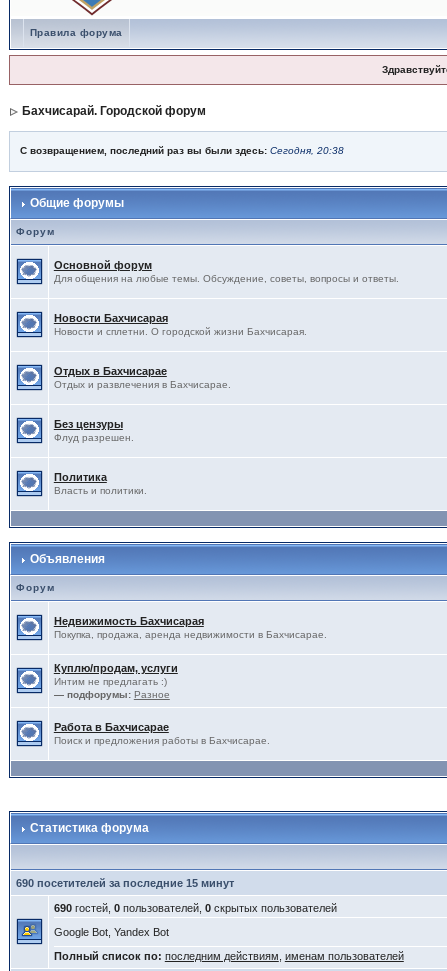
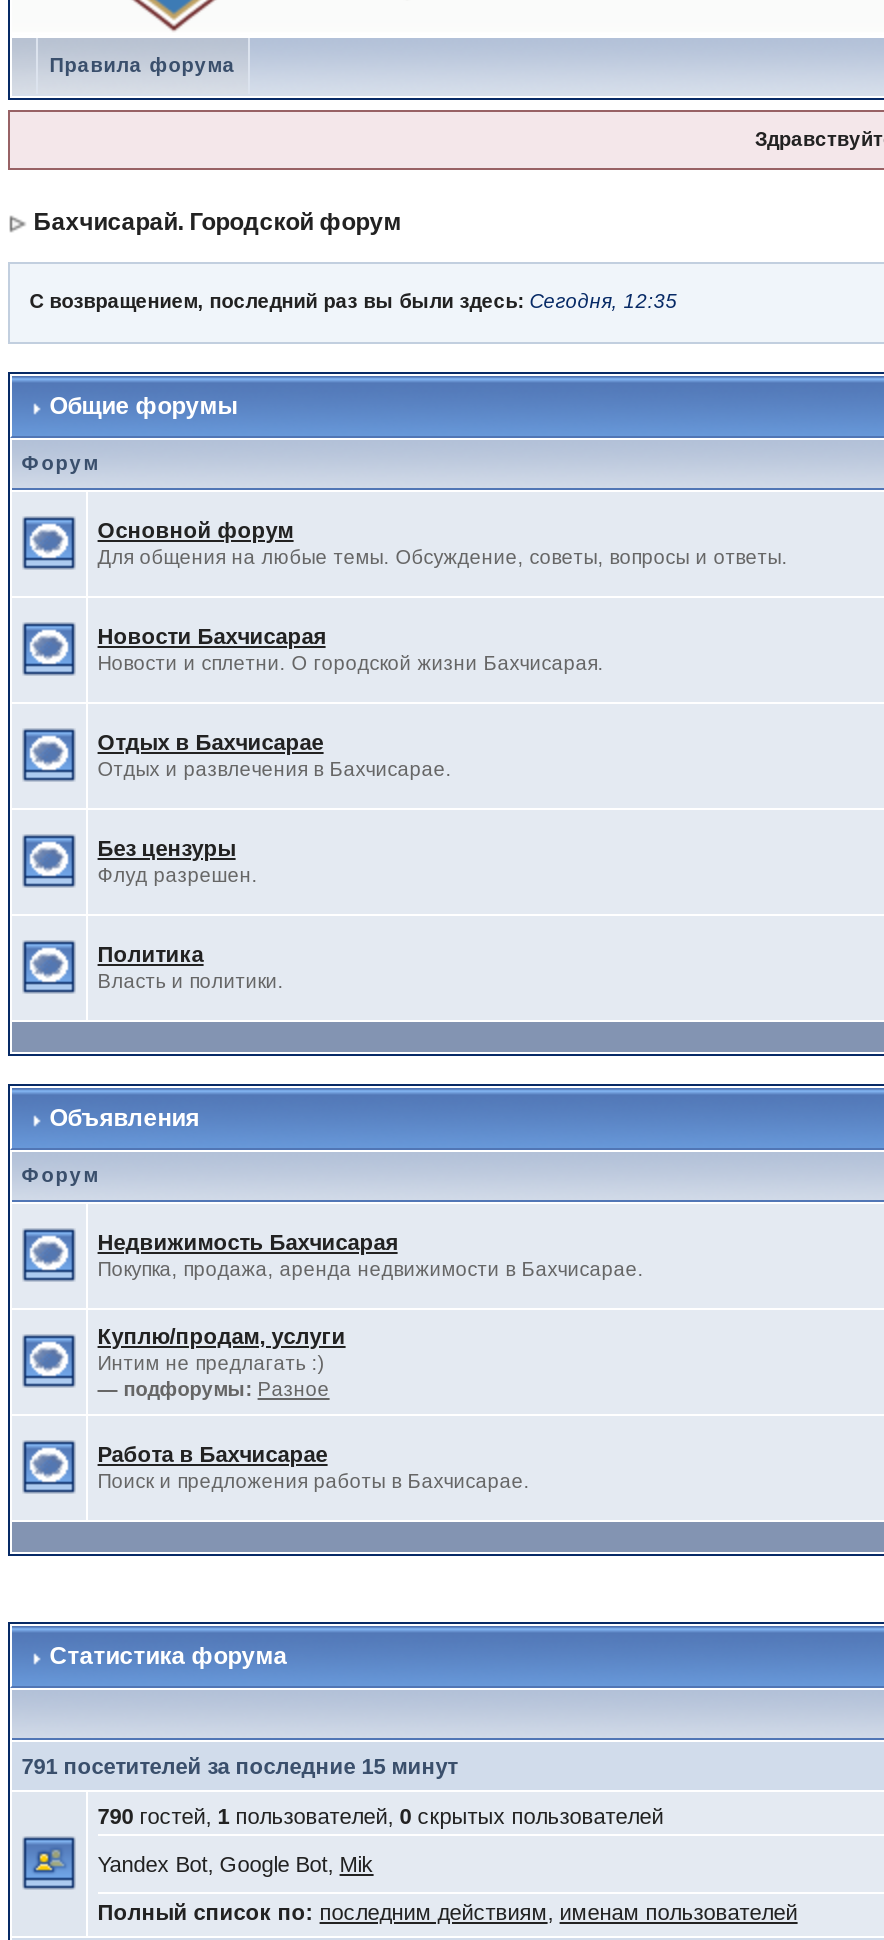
[20,145,344,156] С возвращением, последний раз вы были здесь: Сегодня, 20:38 -> [30,290,678,312] С возвращением, последний раз вы были здесь: Сегодня, 12:35
[16,877,234,889] 690 посетителей за последние 15 минут -> [22,1754,458,1778] 791 посетителей за последние 15 минут
[54,902,337,914] 690 гостей, 0 пользователей, 0 скрытых пользователей -> [98,1804,664,1828] 790 гостей, 1 пользователей, 0 скрытых пользователей
[54,926,169,938] Google Bot, Yandex Bot -> [98,1852,374,1876] Yandex Bot, Google Bot, Mik

